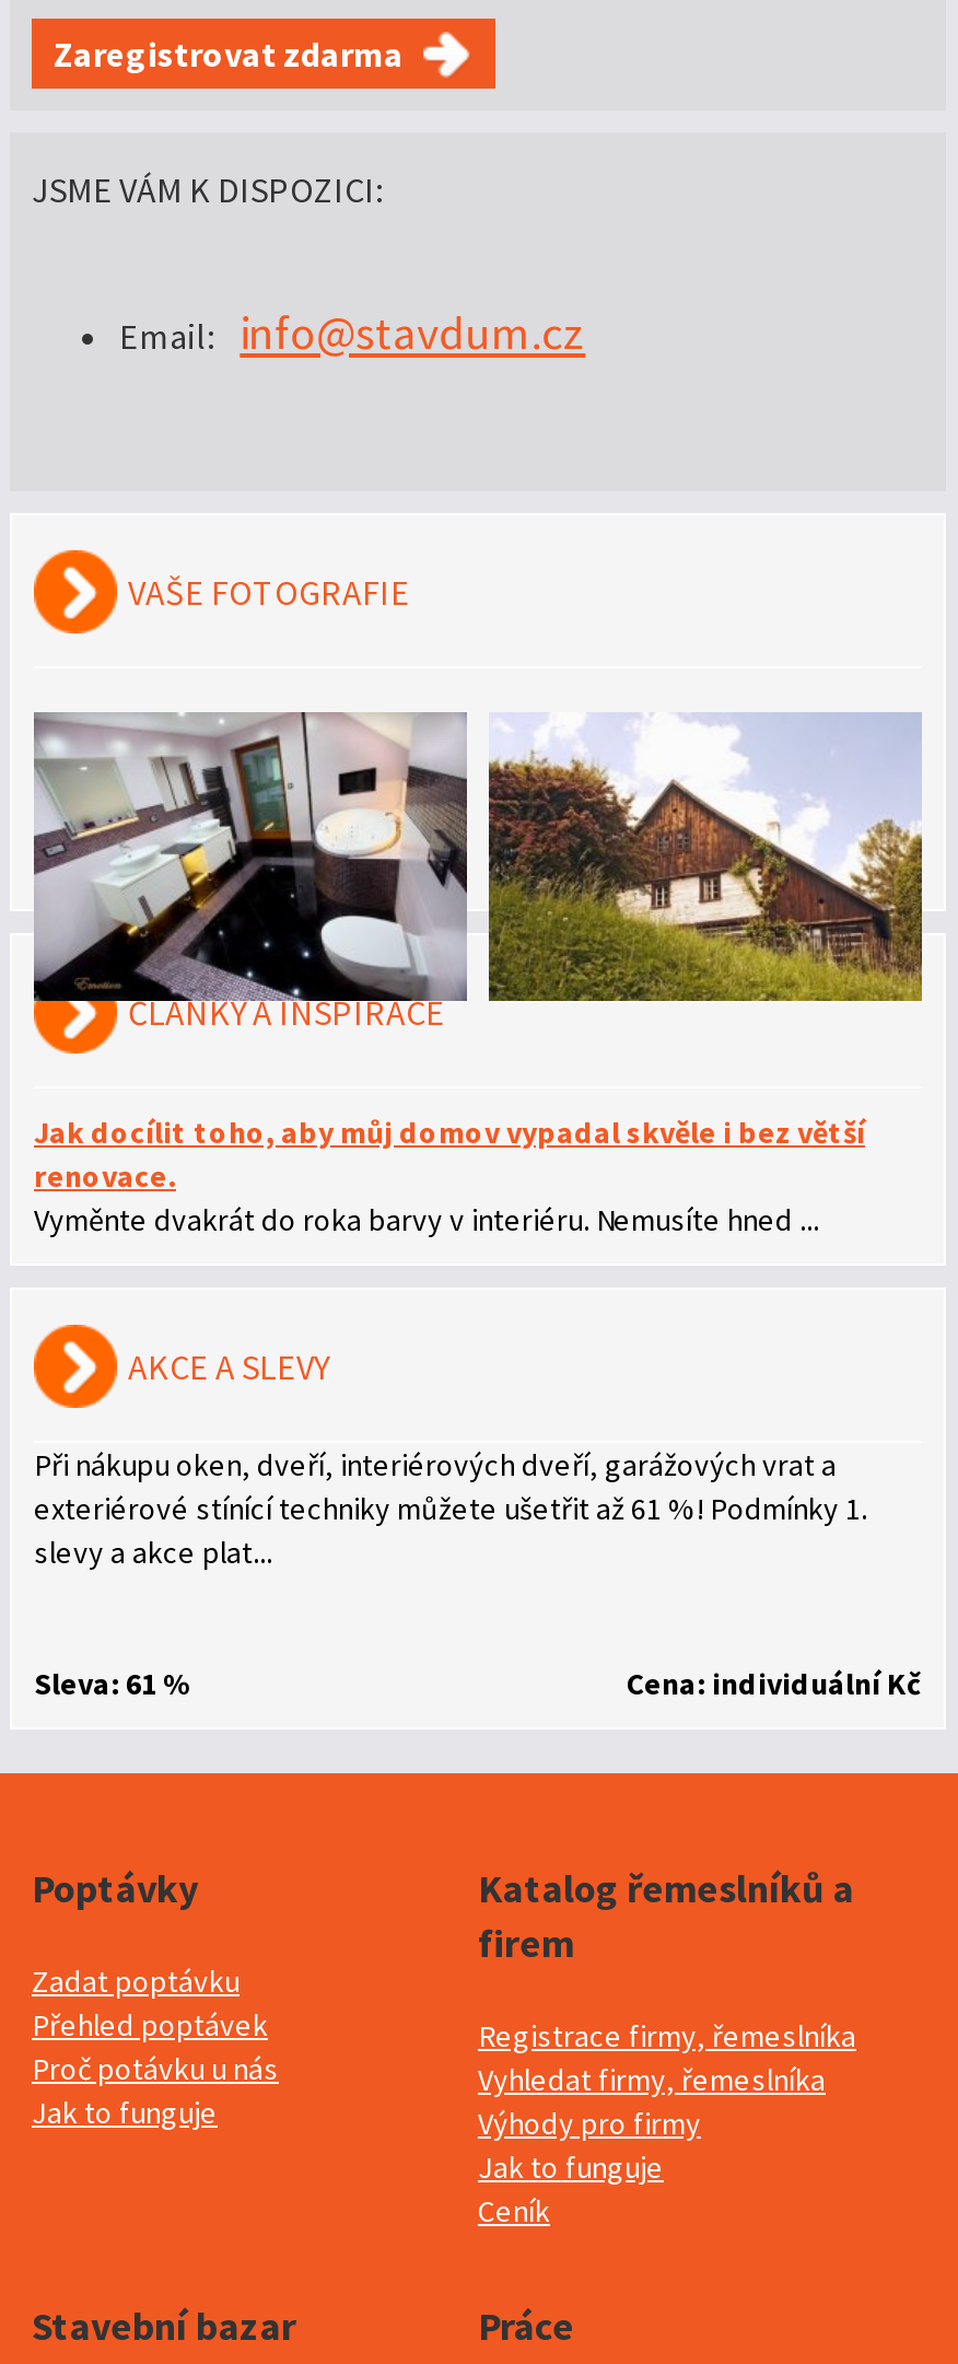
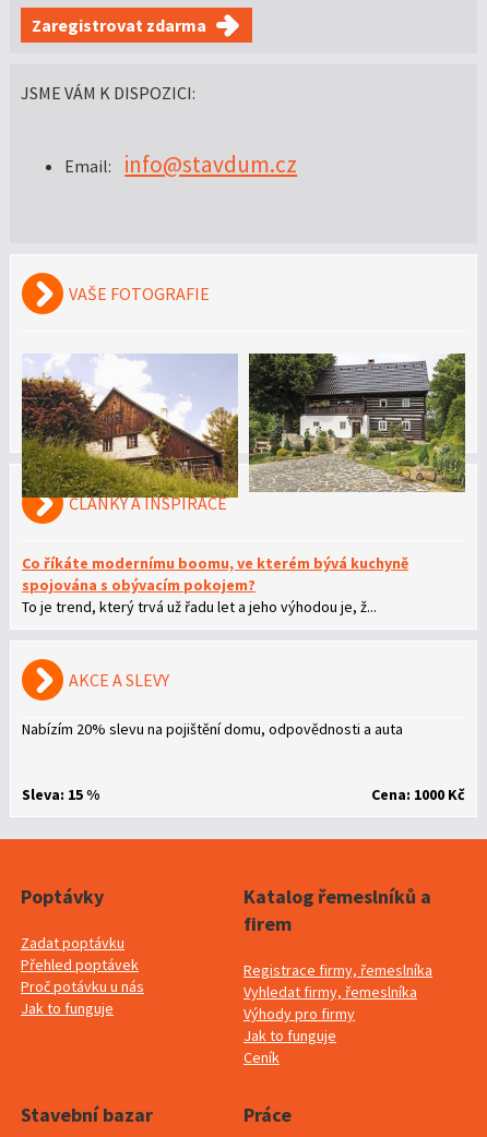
[32,710,469,1001] [image] -> [21,354,239,499] [image]
[487,712,924,1003] [image] -> [248,352,466,498] [image]
[34,1113,865,1239] Jak docílit toho, aby můj domov vypadal skvěle i bez větší | renovace. | Vyměnte dvakrát do roka barvy v interiéru. Nemusíte hned ... -> [22,553,408,617] Co říkáte modernímu boomu, ve kterém bývá kuchyně | spojována s obývacím pokojem? | To je trend, který trvá už řadu let a jeho výhodou je, ž...
[34,1445,867,1572] Při nákupu oken, dveří, interiérových dveří, garážových vrat a | exteriérové stínící techniky můžete ušetřit až 61 %! Podmínky 1. | slevy a akce plat... -> [22,719,403,739] Nabízím 20% slevu na pojištění domu, odpovědnosti a auta
[34,1664,922,1703] Sleva: 61 % | Cena: individuální Kč -> [22,785,465,804] Sleva: 15 % | Cena: 1000 Kč

